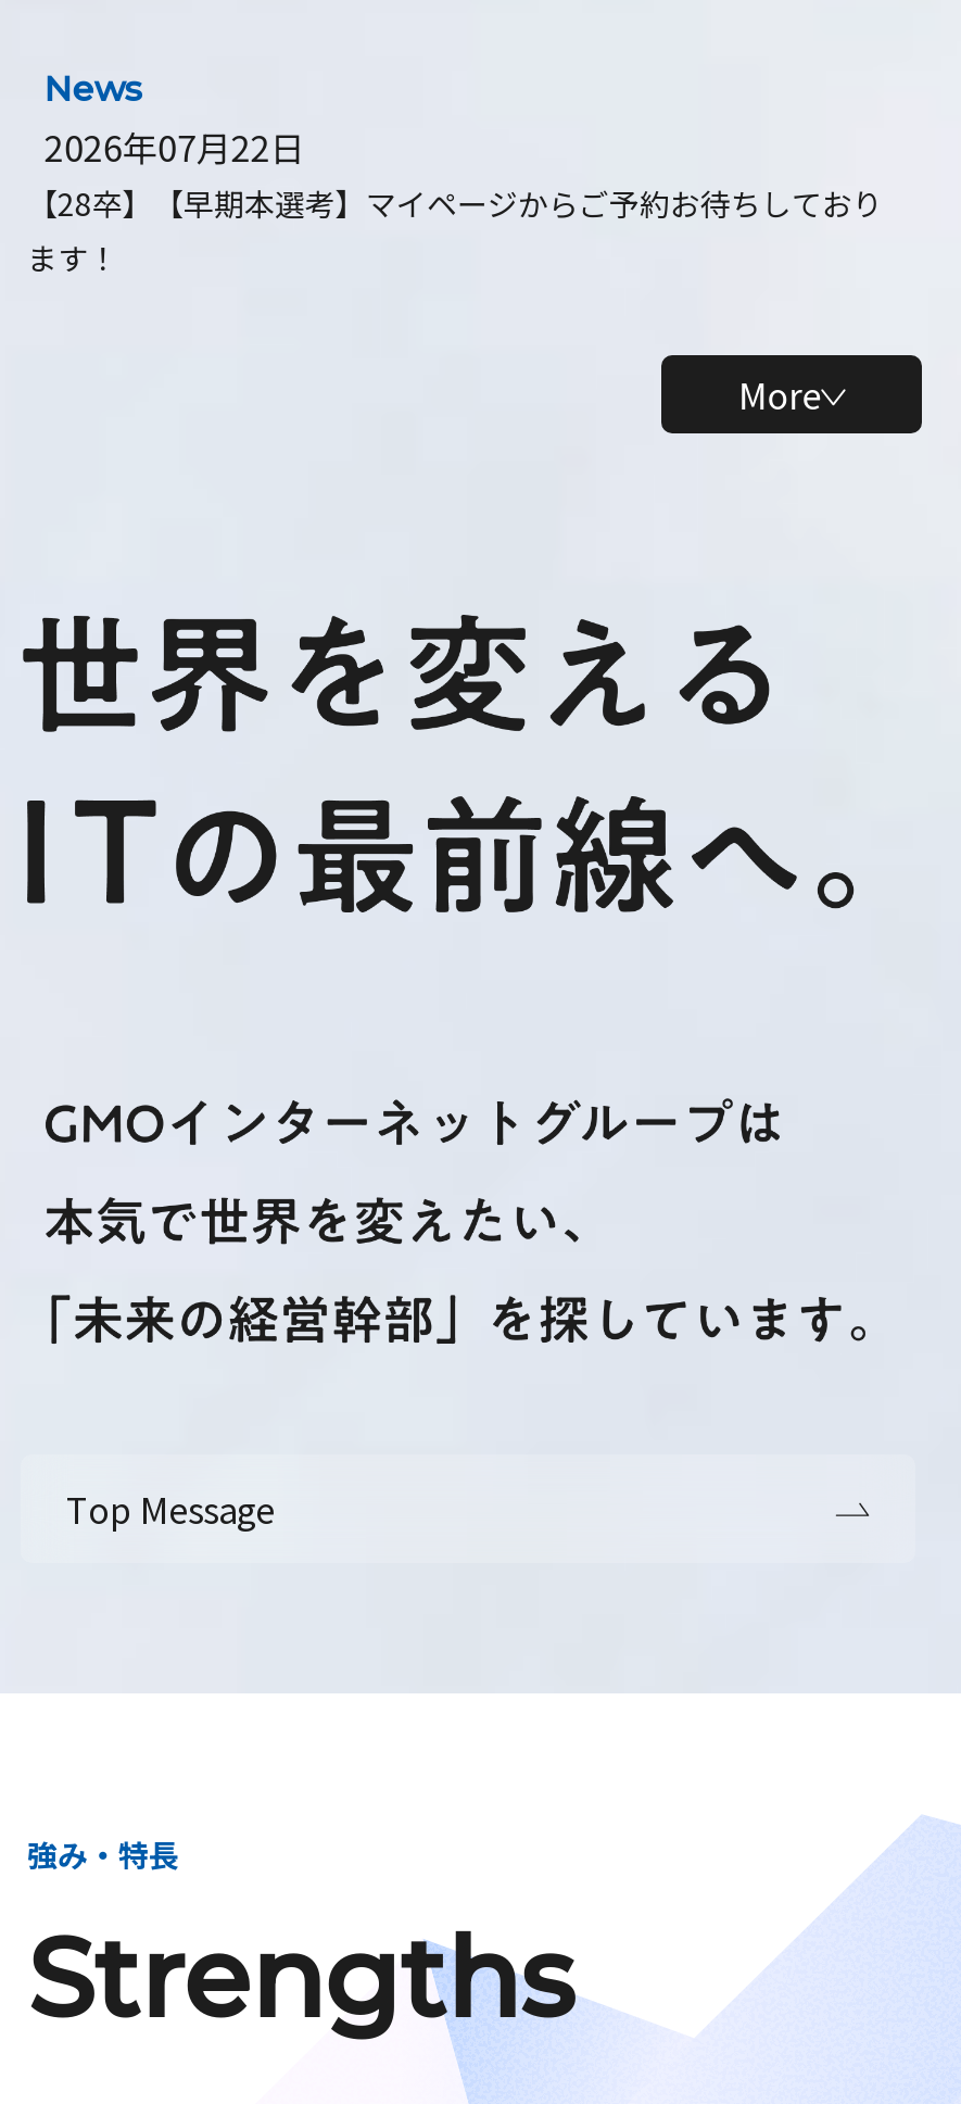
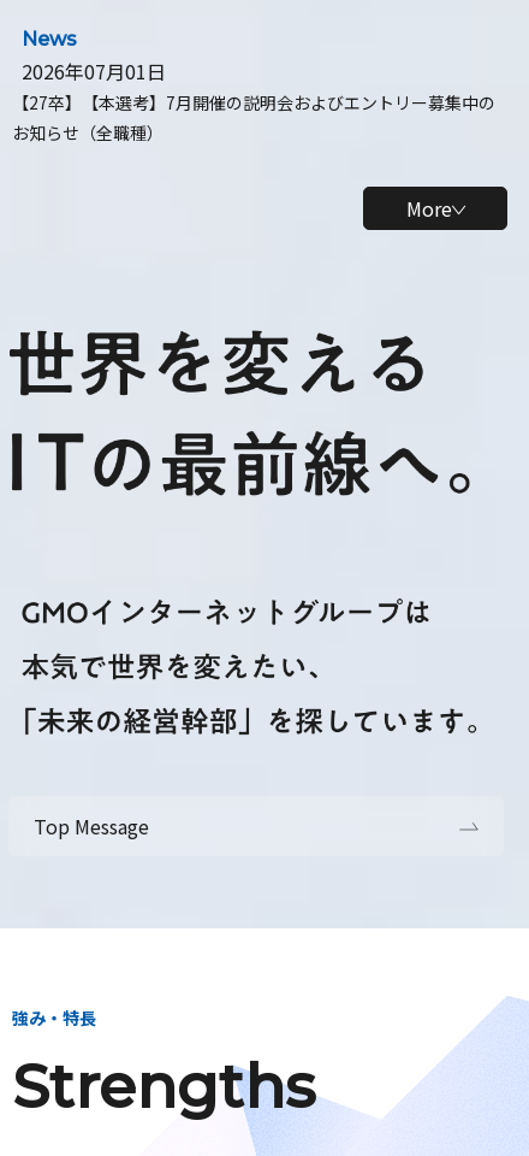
[27,121,883,279] 2026年07月22日 | 【28卒】【早期本選考】マイページからご予約お待ちしており | ます！ -> [12,57,495,144] 2026年07月01日 | 【27卒】【本選考】7月開催の説明会およびエントリー募集中の | お知らせ（全職種）

